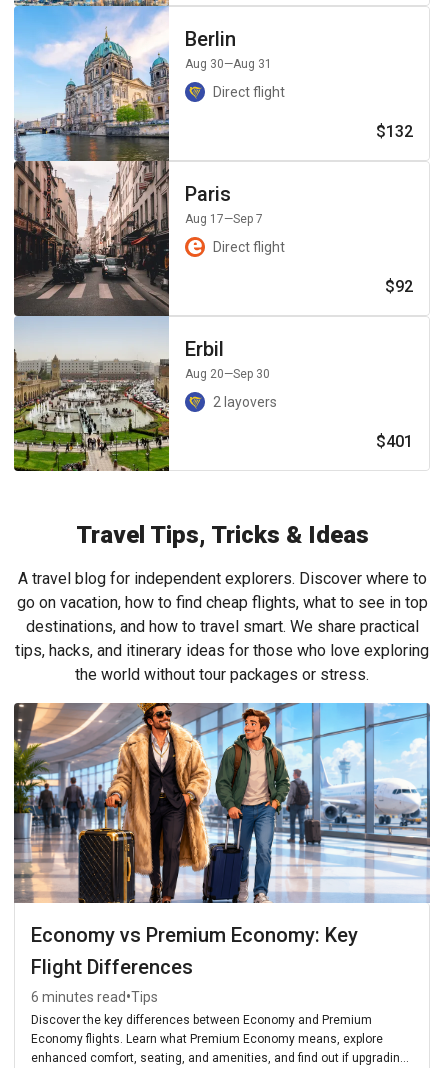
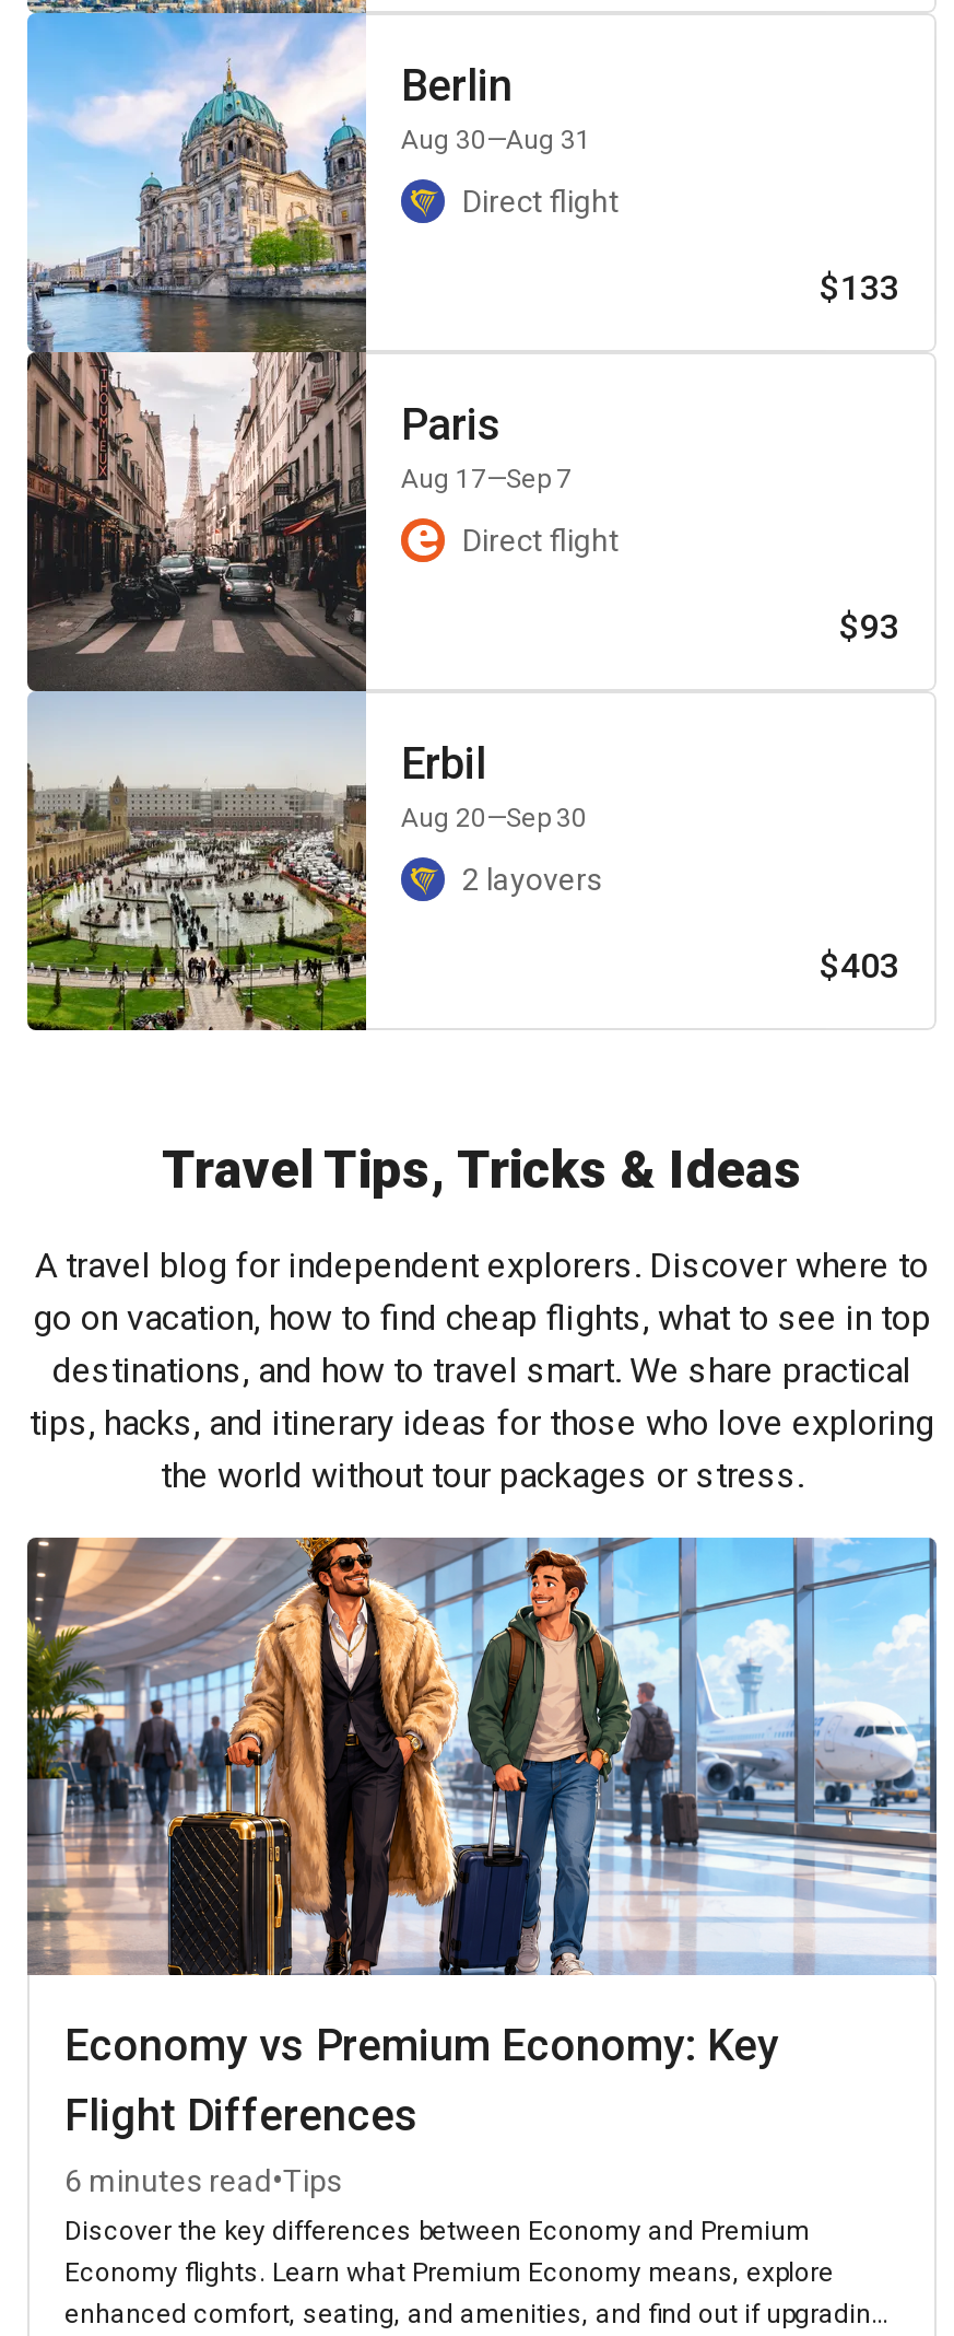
[376,122,413,141] $132 -> [818,267,899,308] $133
[385,277,413,296] $92 -> [838,606,899,647] $93
[376,432,413,451] $401 -> [818,945,899,986] $403

